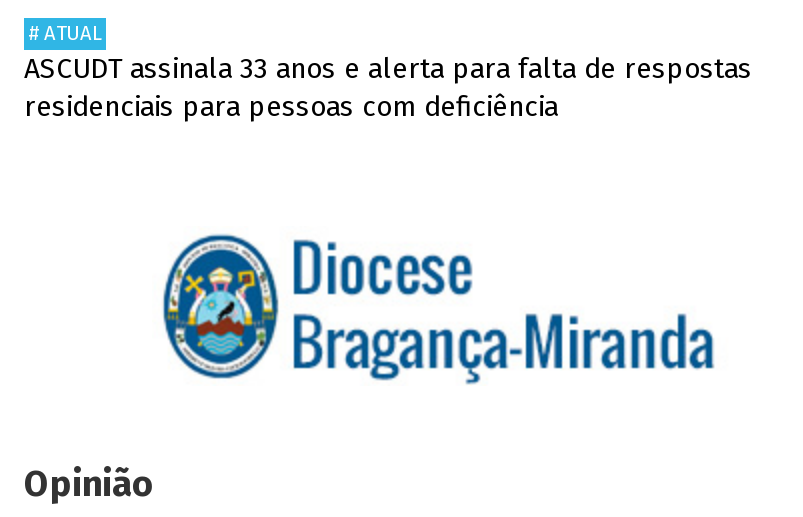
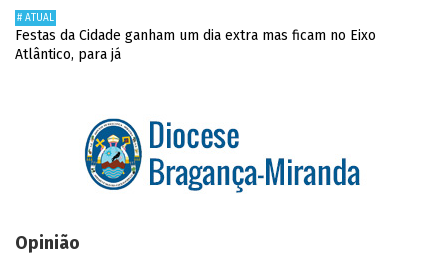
[24,52,752,124] ASCUDT assinala 33 anos e alerta para falta de respostas | residenciais para pessoas com deficiência -> [15,27,376,63] Festas da Cidade ganham um dia extra mas ficam no Eixo | Atlântico, para já

